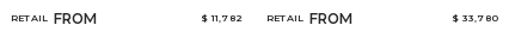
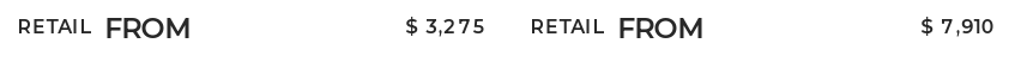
[201,11,353,27] $ 11,782 RETAIL FROM -> [405,12,704,45] $ 3,275 RETAIL FROM
[452,12,498,24] $ 33,780 -> [921,14,996,38] $ 7,910

